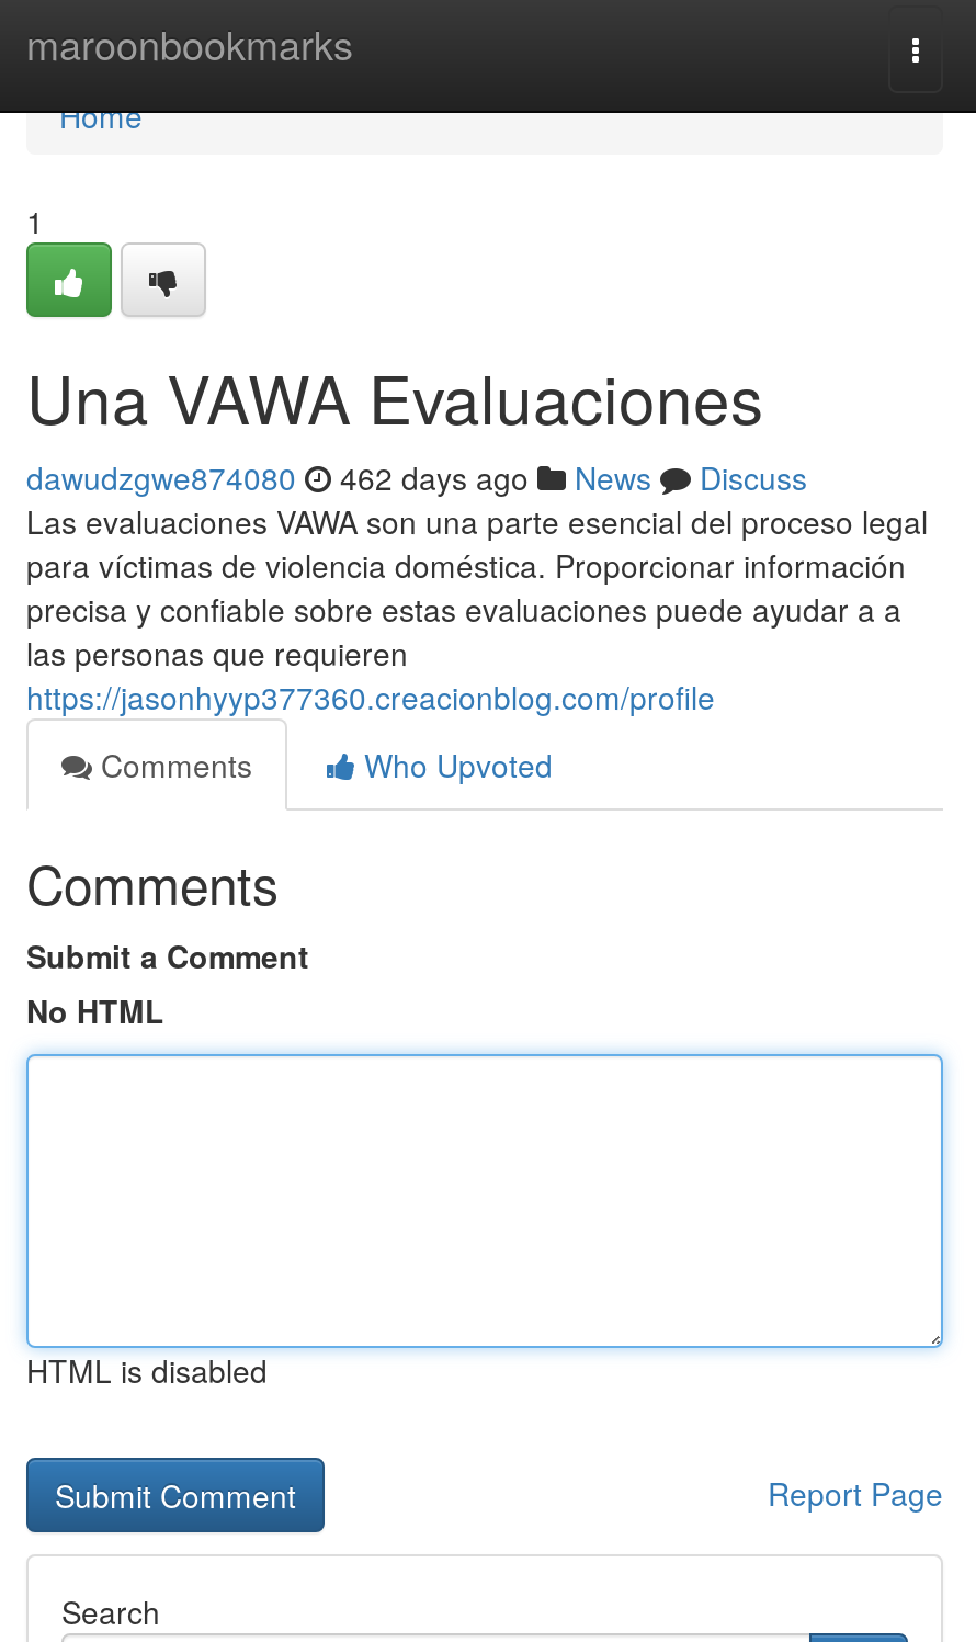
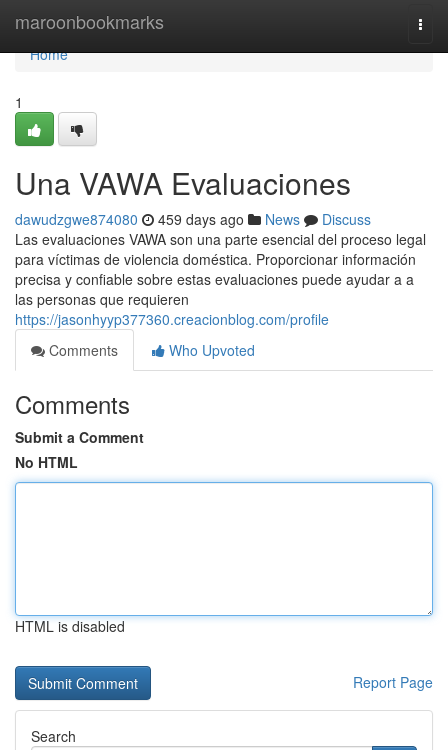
[26,455,807,499] dawudzgwe874080 462 days ago News Discuss -> [15,209,371,229] dawudzgwe874080 459 days ago News Discuss

